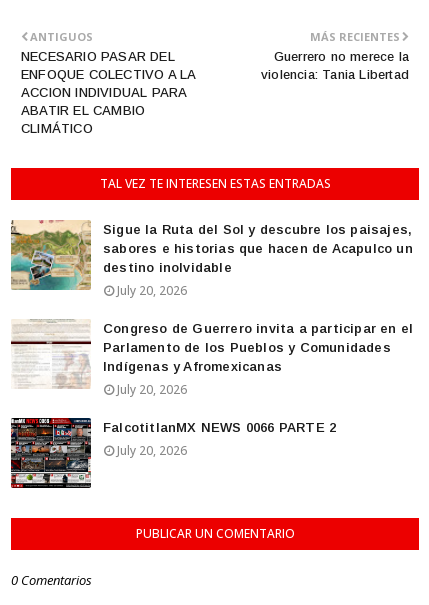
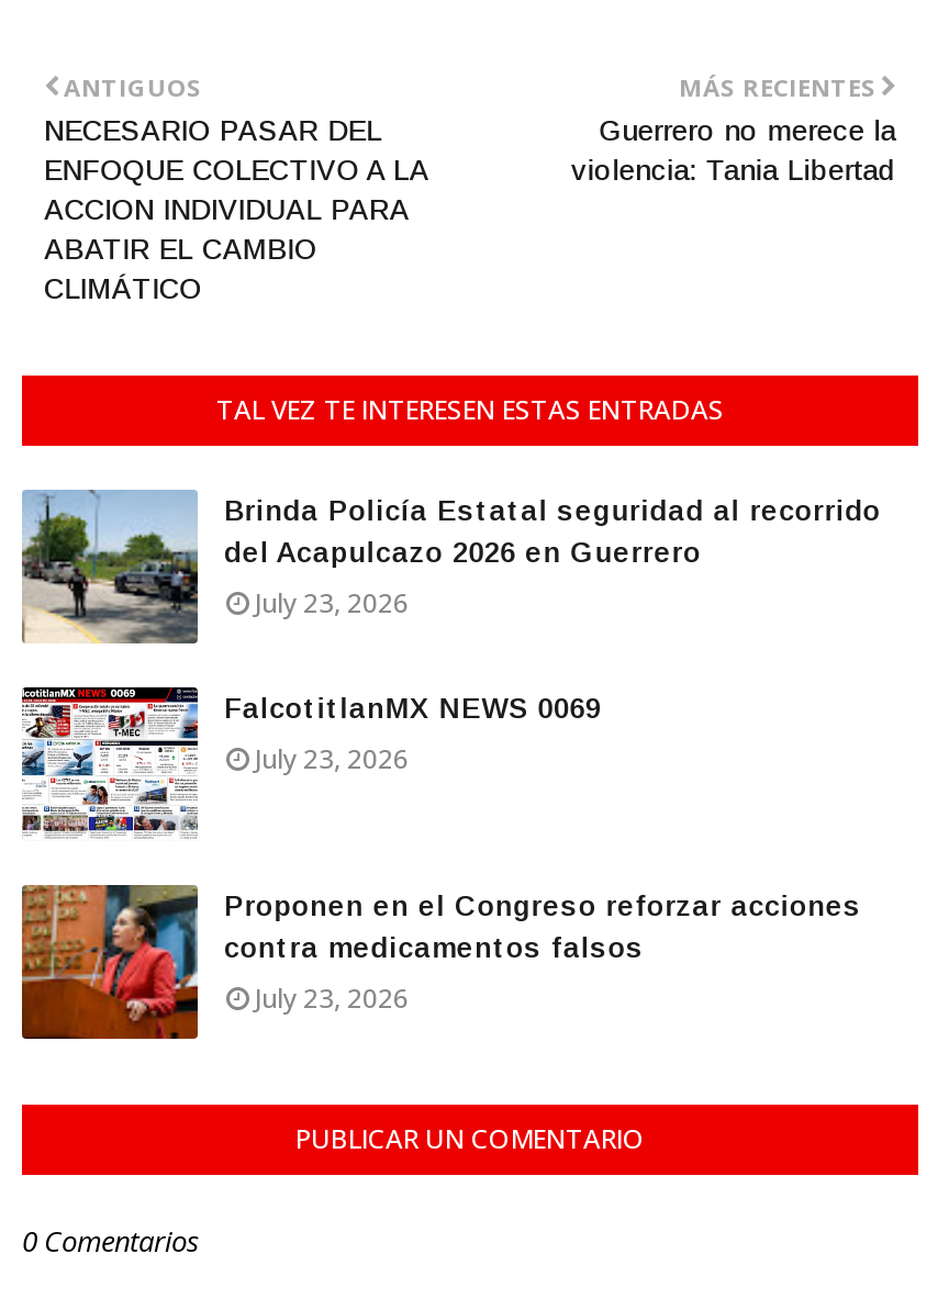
[10,220,413,299] [image] | Sigue la Ruta del Sol y descubre los paisajes, | sabores e historias que hacen de Acapulco un | destino inolvidable | July 20, 2026 -> [22,490,881,646] [image] | Brinda Policía Estatal seguridad al recorrido | del Acapulcazo 2026 en Guerrero | July 23, 2026
[11,319,413,398] [image] | Congreso de Guerrero invita a participar en el | Parlamento de los Pueblos y Comunidades | Indígenas y Afromexicanas | July 20, 2026 -> [20,685,601,839] [image] | FalcotitlanMX NEWS 0069 | July 23, 2026
[11,417,336,489] [image] | FalcotitlanMX NEWS 0066 PARTE 2 | July 20, 2026 -> [22,883,862,1041] [image] | Proponen en el Congreso reforzar acciones | contra medicamentos falsos | July 23, 2026

